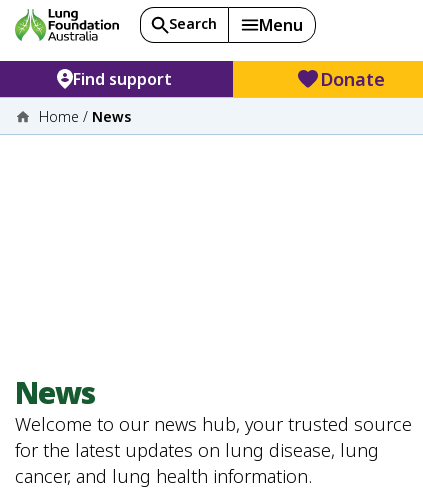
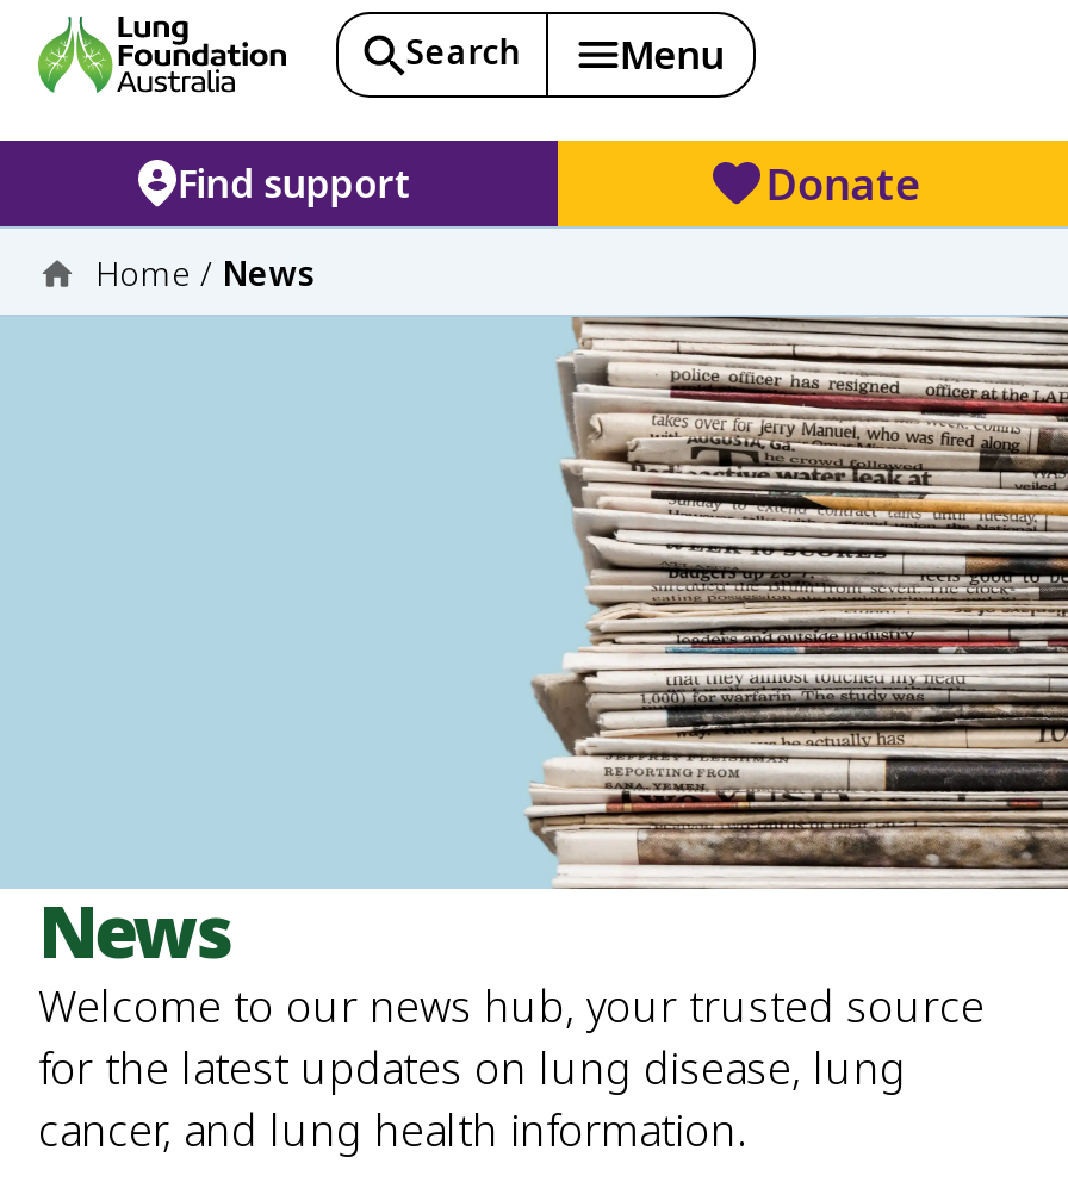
none -> [7,315,1061,891] [image]

